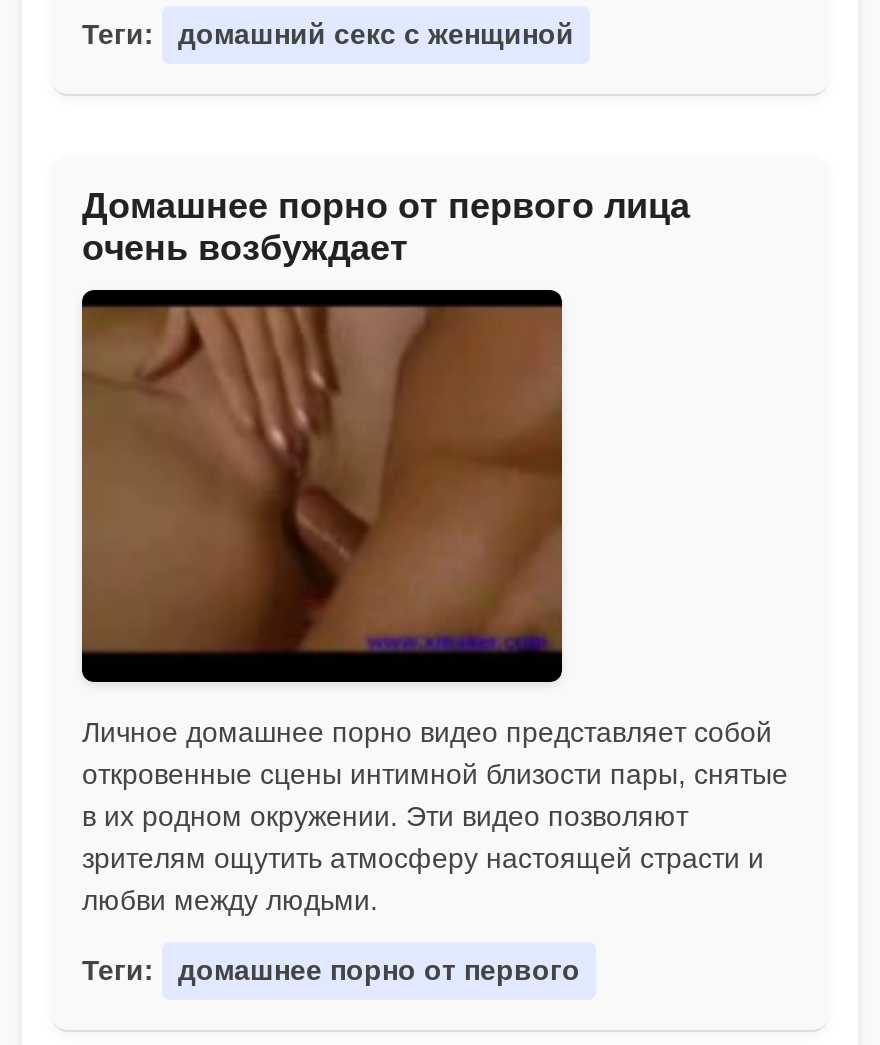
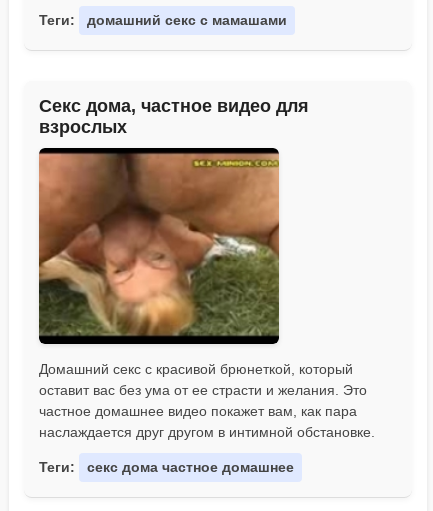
[178,18,574,50] домашний секс с женщиной -> [87,12,287,28] домашний секс с мамашами
[82,186,690,268] Домашнее порно от первого лица | очень возбуждает -> [39,96,309,137] Секс дома, частное видео для | взрослых
[82,300,788,915] [image] | Личное домашнее порно видео представляет собой | откровенные сцены интимной близости пары, снятые | в их родном окружении. Эти видео позволяют | зрителям ощутить атмосферу настоящей страсти и | любви между людьми. -> [39,152,375,440] [image] | Домашний секс с красивой брюнеткой, который | оставит вас без ума от ее страсти и желания. Это | частное домашнее видео покажет вам, как пара | наслаждается друг другом в интимной обстановке.
[178,953,580,985] домашнее порно от первого -> [87,459,294,475] секс дома частное домашнее

